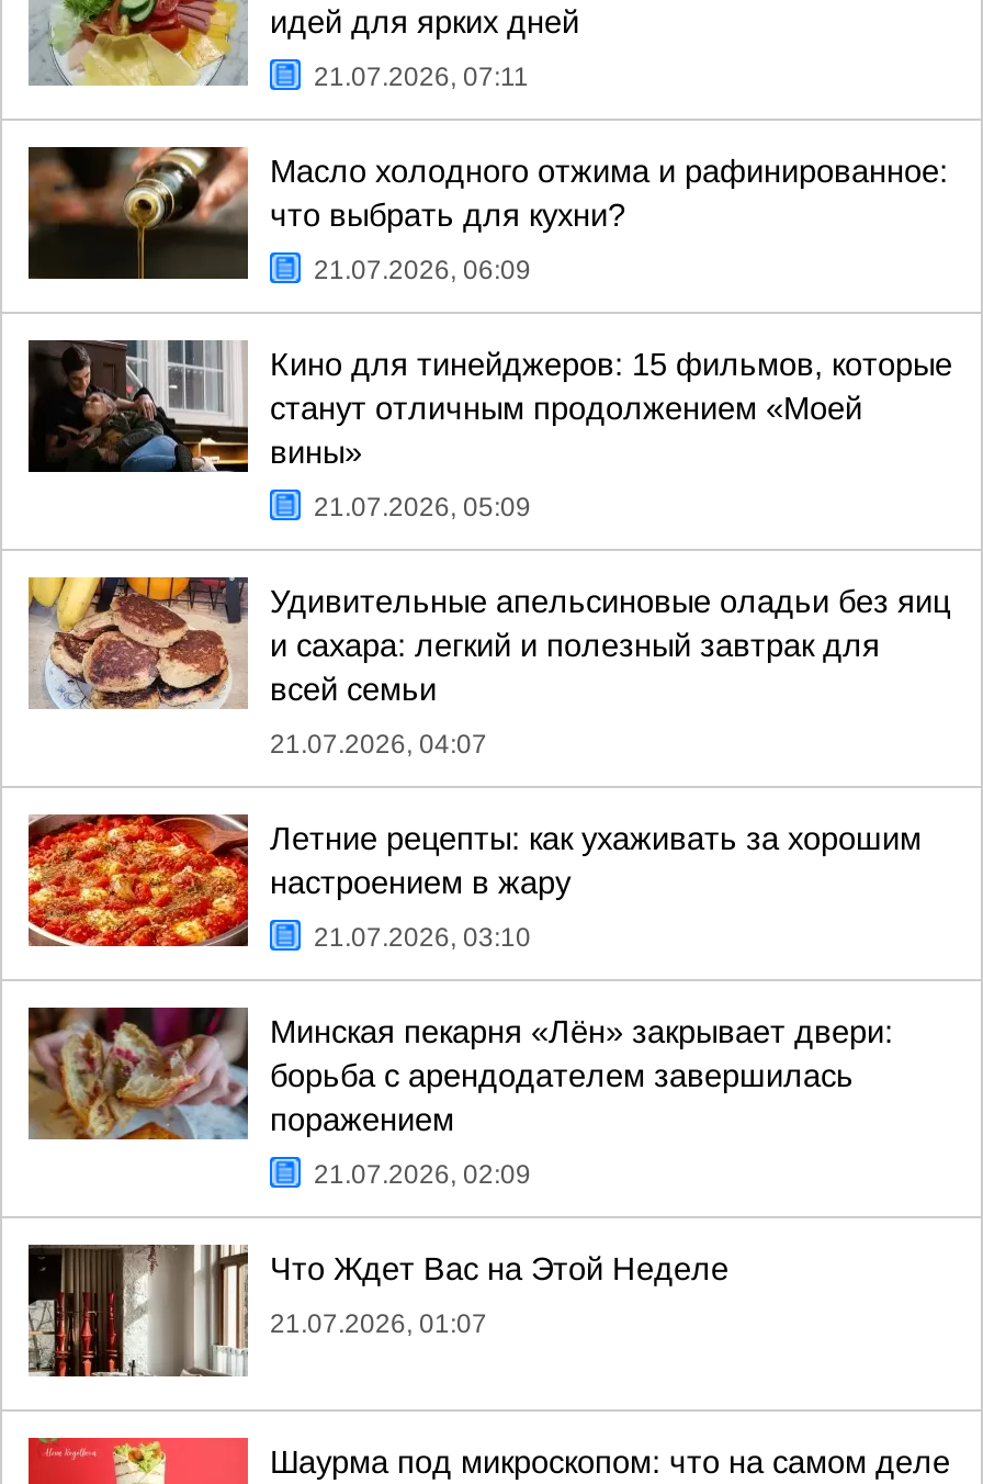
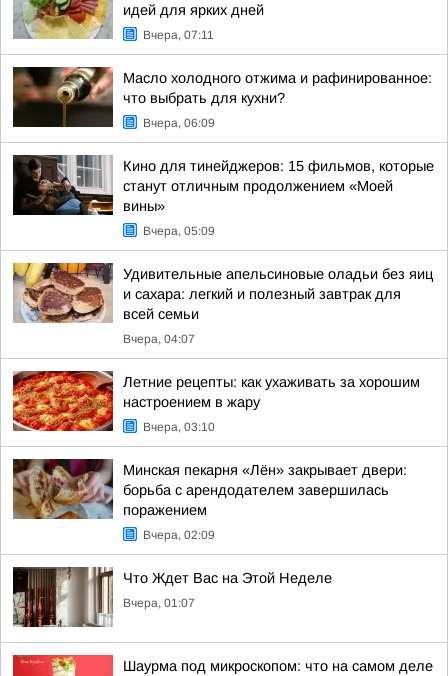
[314,61,529,92] 21.07.2026, 07:11 -> [143,28,214,42] Вчера, 07:11
[314,255,531,285] 21.07.2026, 06:09 -> [143,116,215,130] Вчера, 06:09
[314,492,531,522] 21.07.2026, 05:09 -> [143,224,215,238] Вчера, 05:09
[270,729,487,760] 21.07.2026, 04:07 -> [123,332,195,346] Вчера, 04:07
[314,922,531,953] 21.07.2026, 03:10 -> [143,420,215,434] Вчера, 03:10
[314,1159,531,1190] 21.07.2026, 02:09 -> [143,528,215,542] Вчера, 02:09
[270,1308,487,1339] 21.07.2026, 01:07 -> [123,596,195,610] Вчера, 01:07

